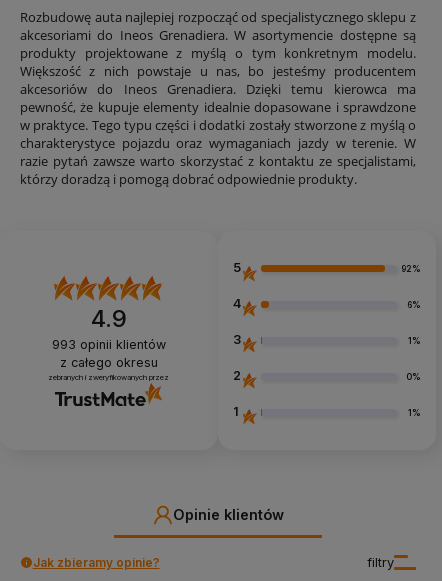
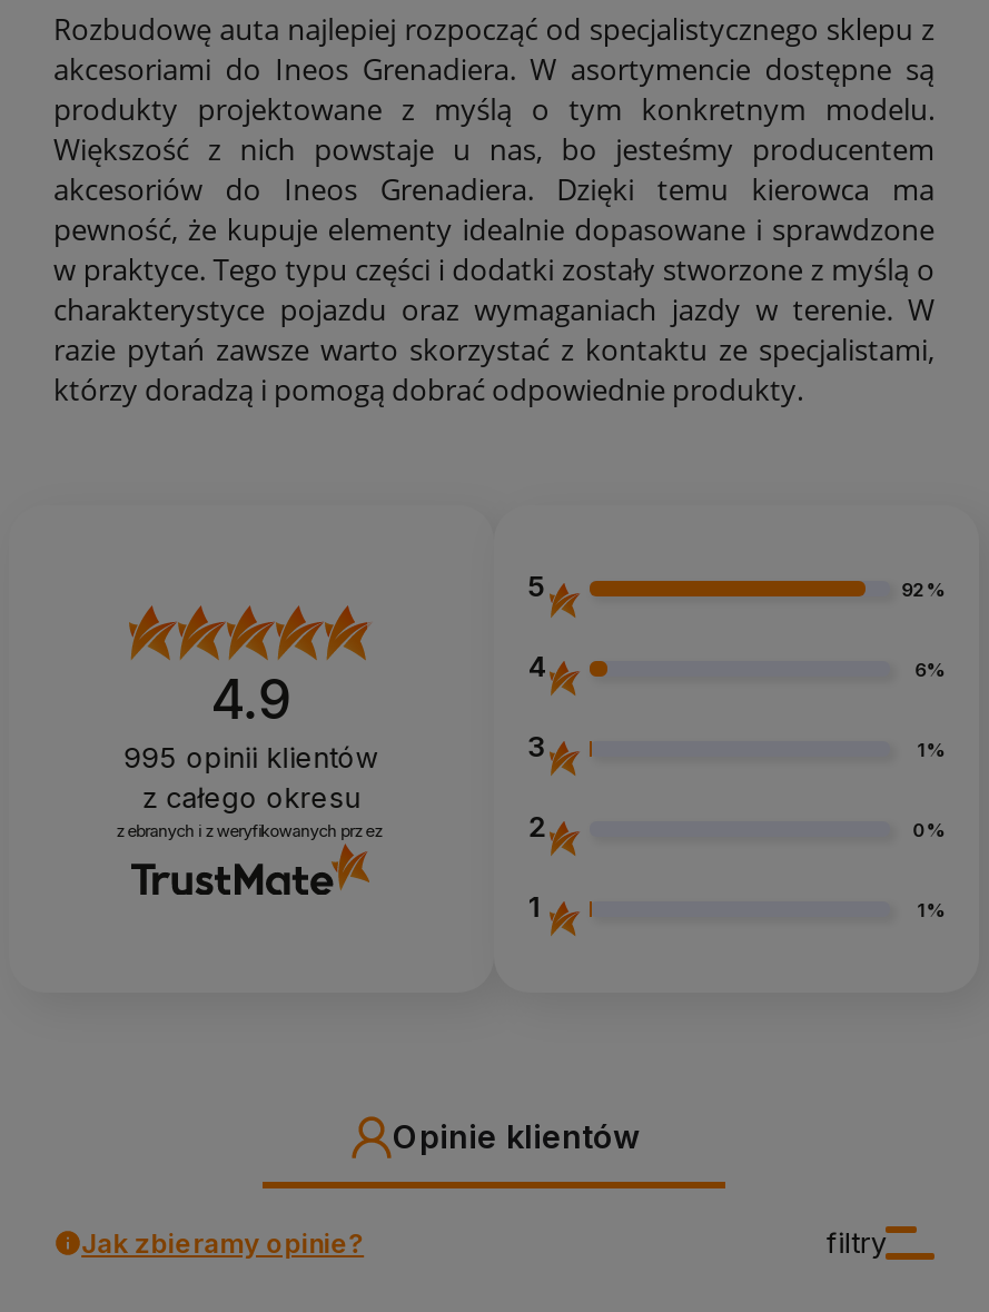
[52,337,166,352] 993 opinii klientów -> [124,741,378,775] 995 opinii klientów

